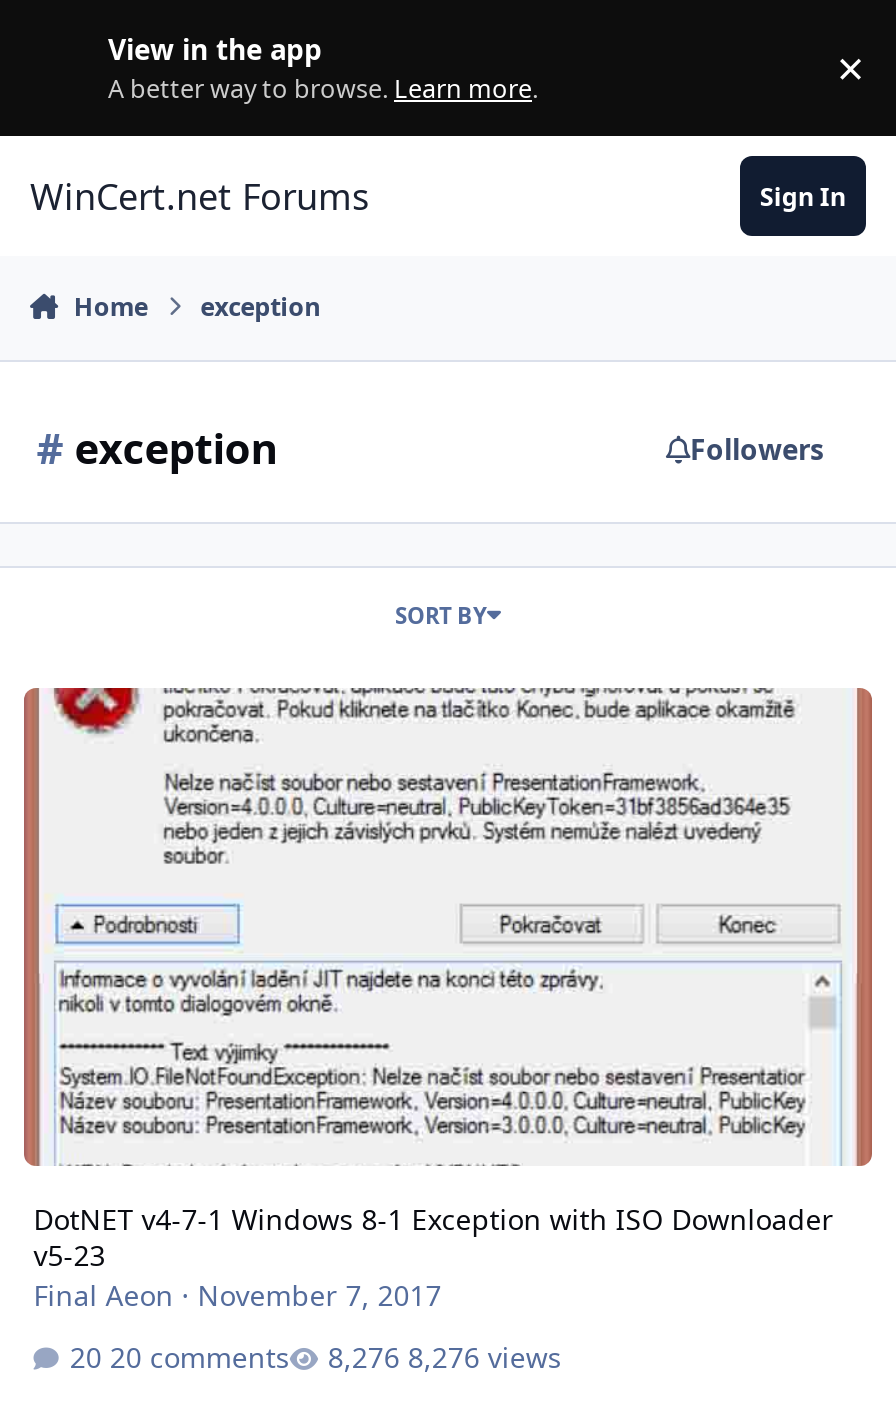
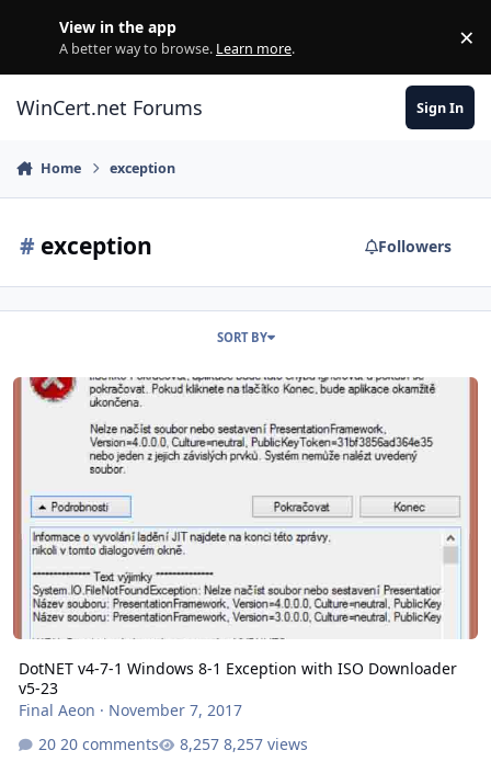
[408,1338,562,1376] 8,276 views -> [223,734,308,754] 8,257 views

